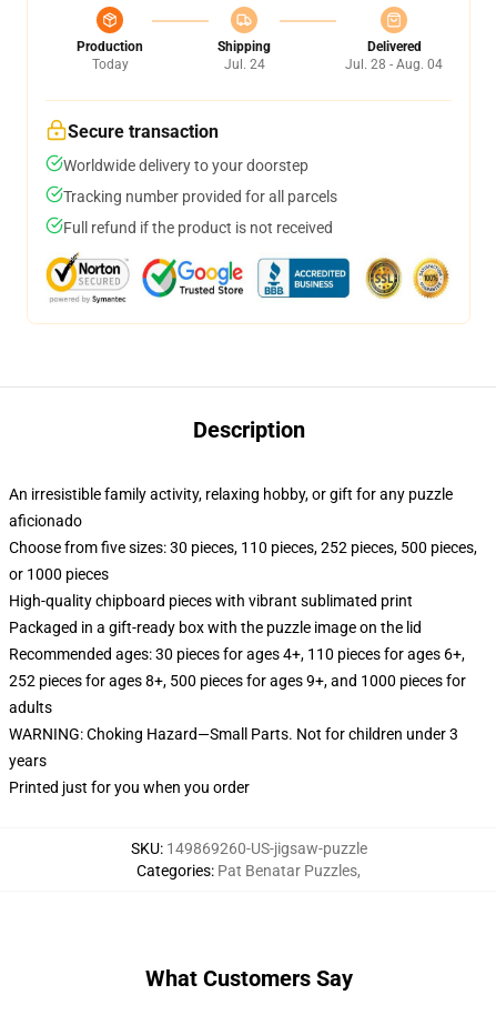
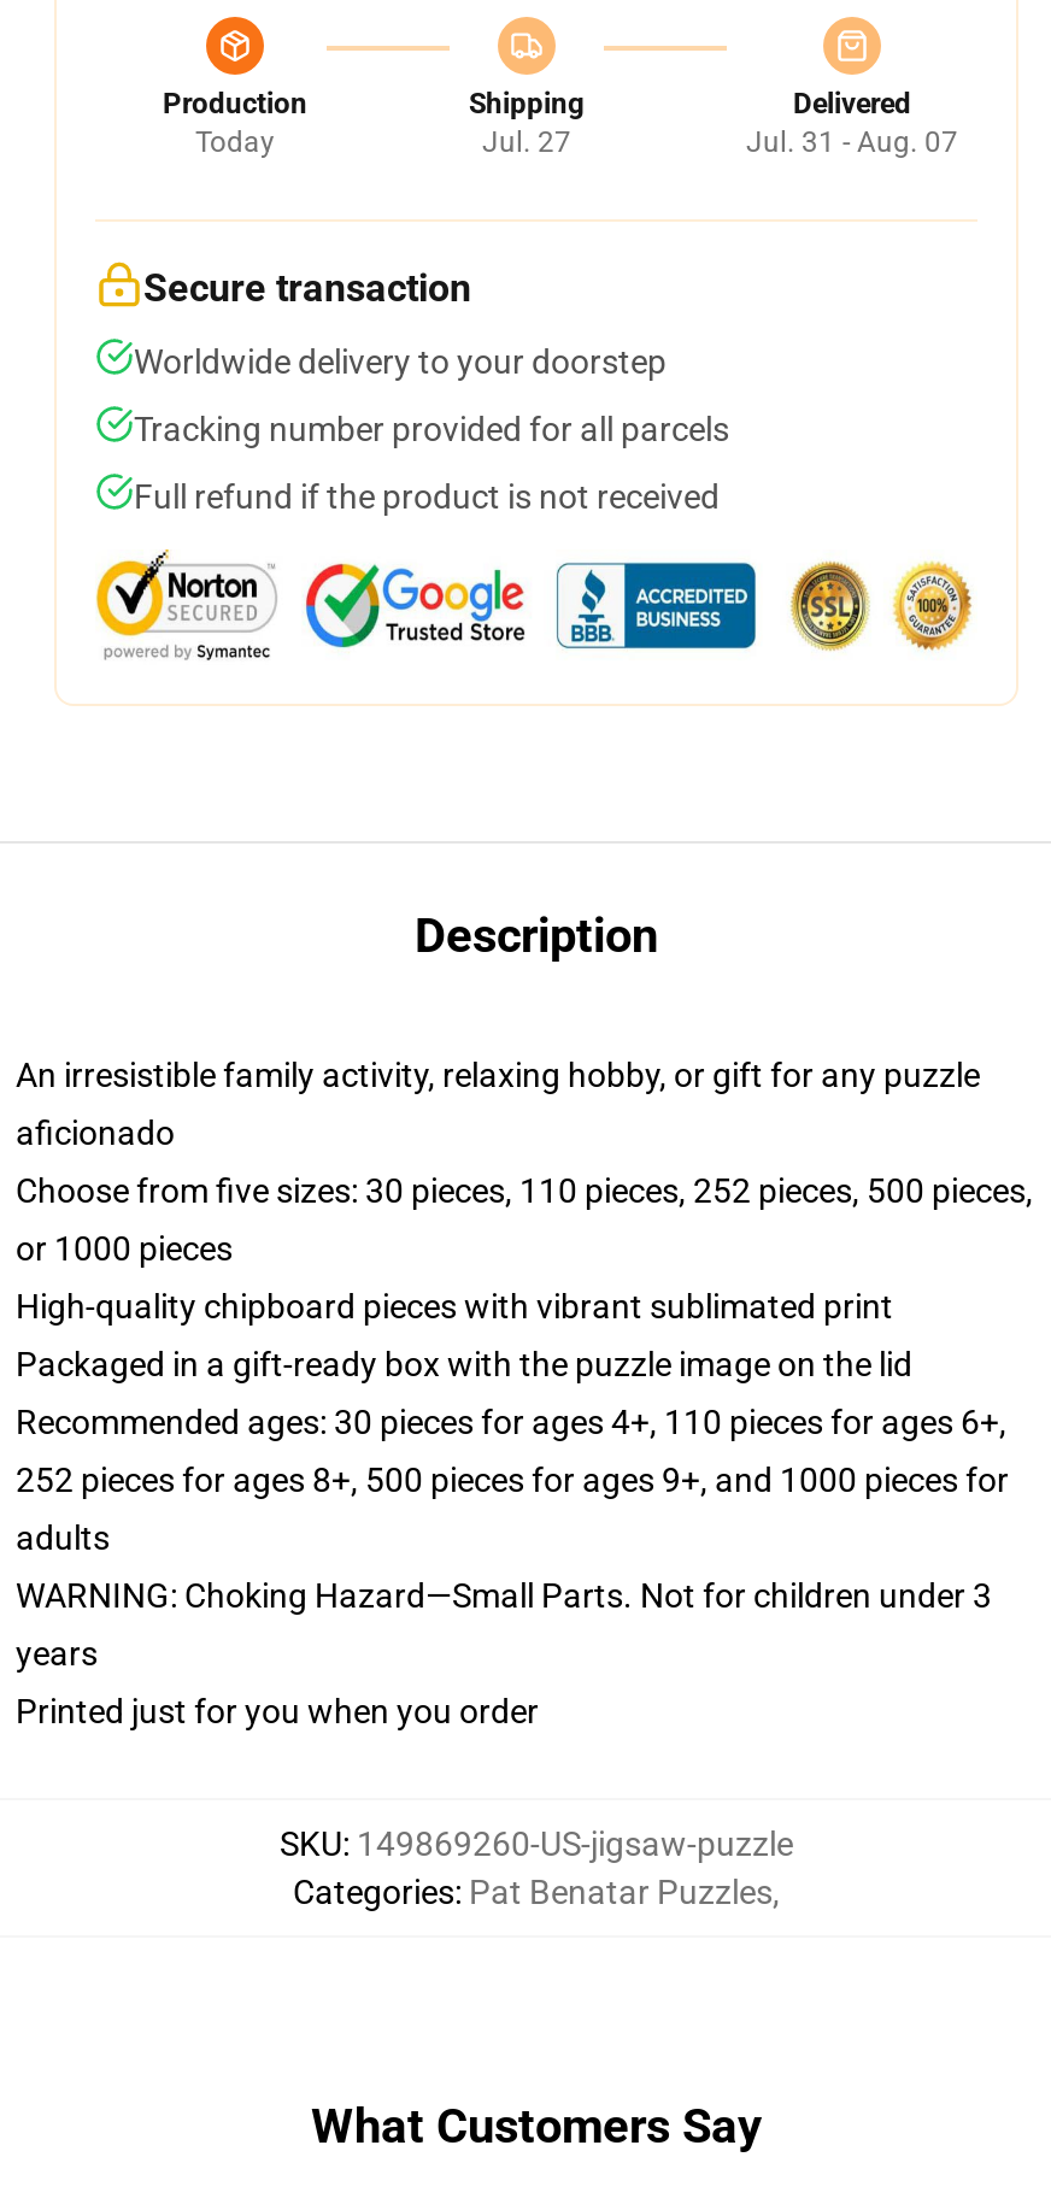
[224,57,265,72] Jul. 24 -> [482,125,571,159] Jul. 27
[345,57,443,72] Jul. 28 - Aug. 04 -> [746,125,958,159] Jul. 31 - Aug. 07

